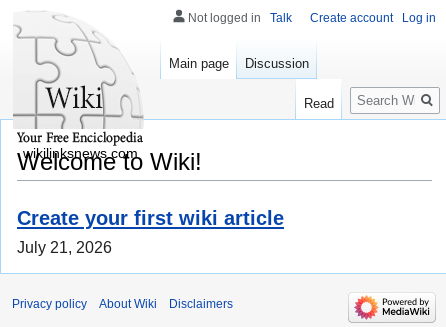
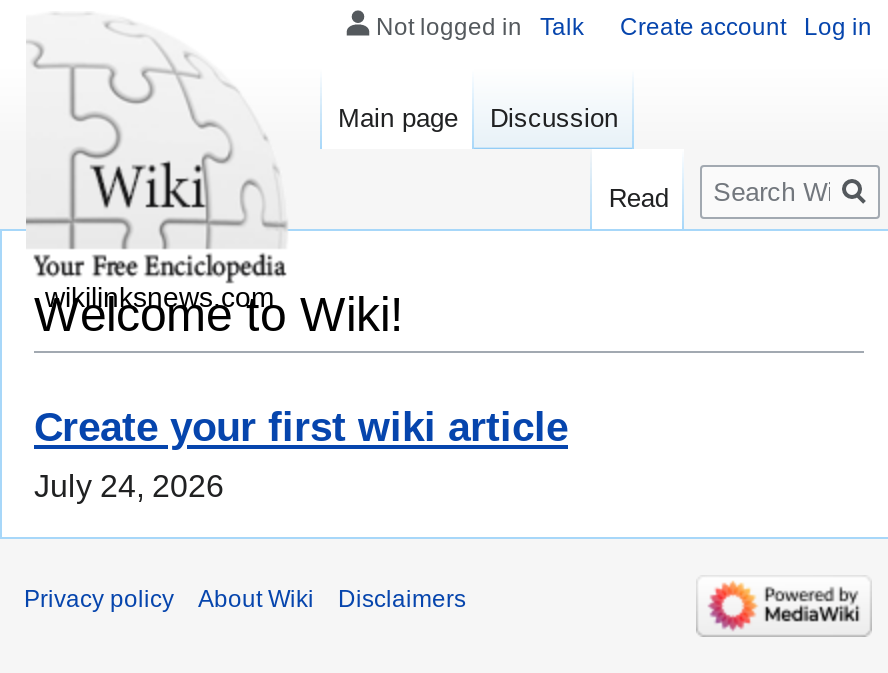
[17,239,112,256] July 21, 2026 -> [34,470,224,504] July 24, 2026

